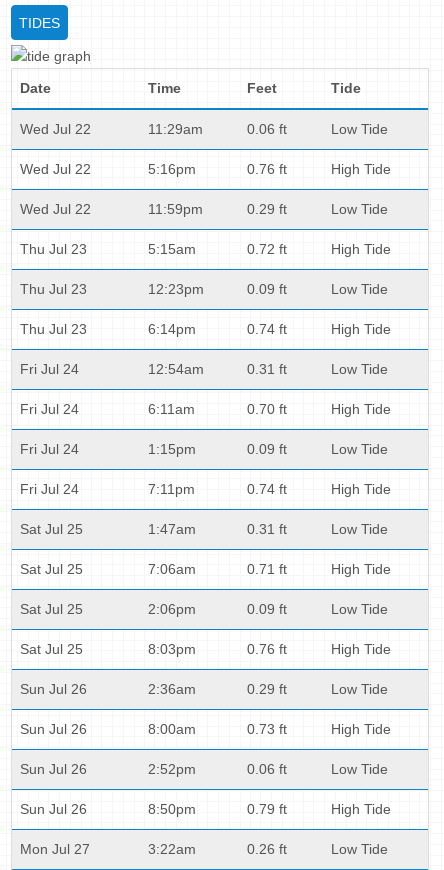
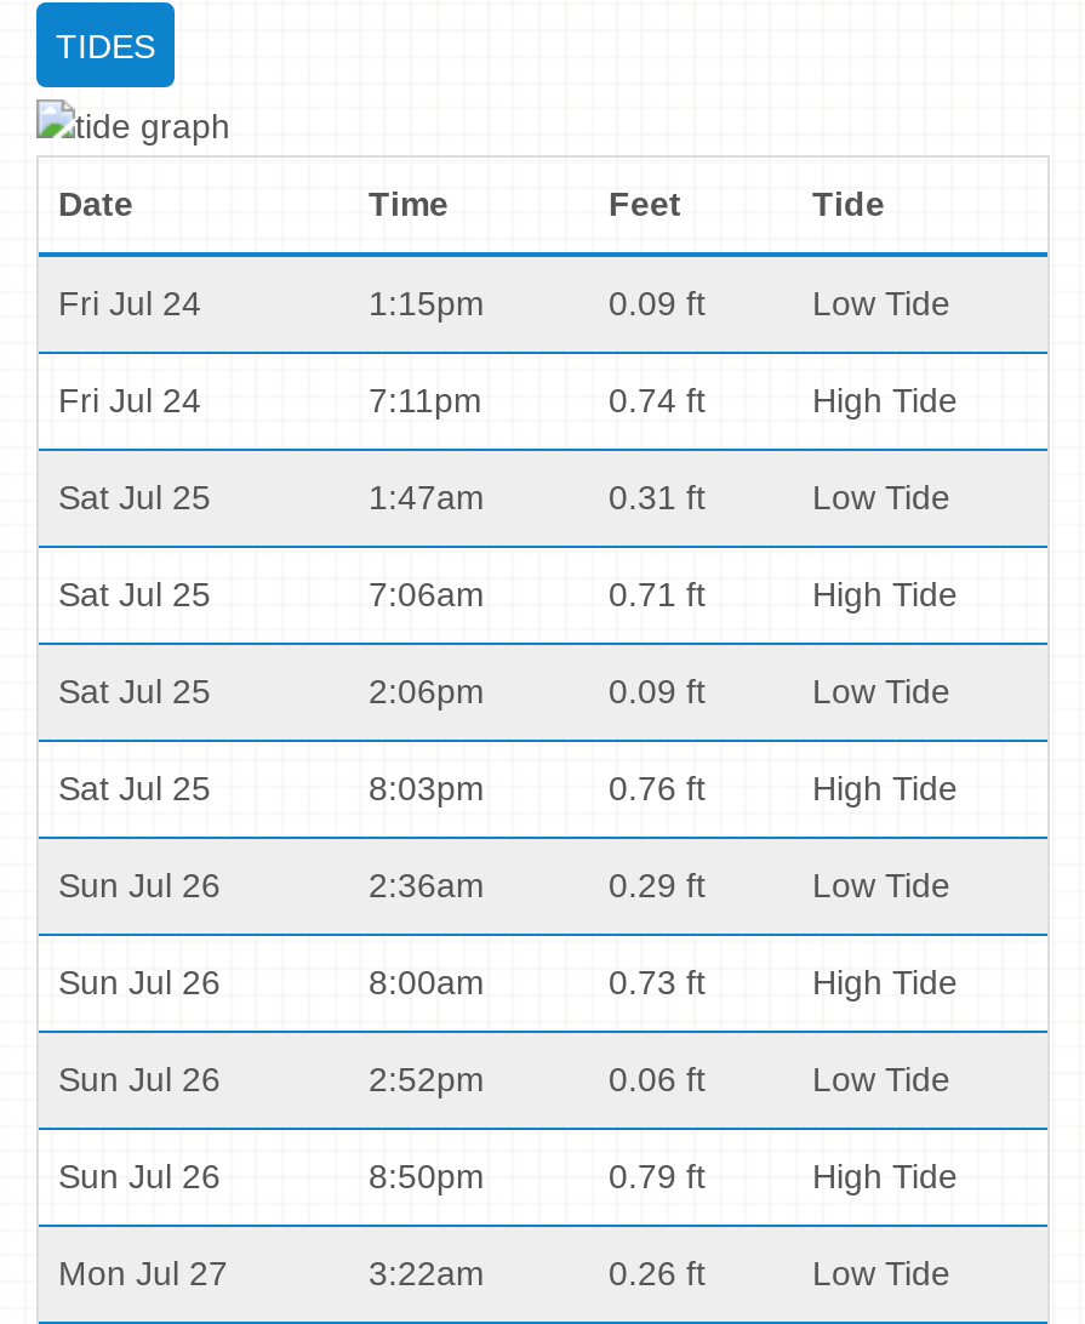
[20,121,391,417] Wed Jul 22 | 11:29am | 0.06 ft | Low Tide | Wed Jul 22 | 5:16pm | 0.76 ft | High Tide | Wed Jul 22 | 11:59pm | 0.29 ft | Low Tide | Thu Jul 23 | 5:15am | 0.72 ft | High Tide | Thu Jul 23 | 12:23pm | 0.09 ft | Low Tide | Thu Jul 23 | 6:14pm | 0.74 ft | High Tide | Fri Jul 24 | 12:54am | 0.31 ft | Low Tide | Fri Jul 24 | 6:11am | 0.70 ft | High Tide -> none

